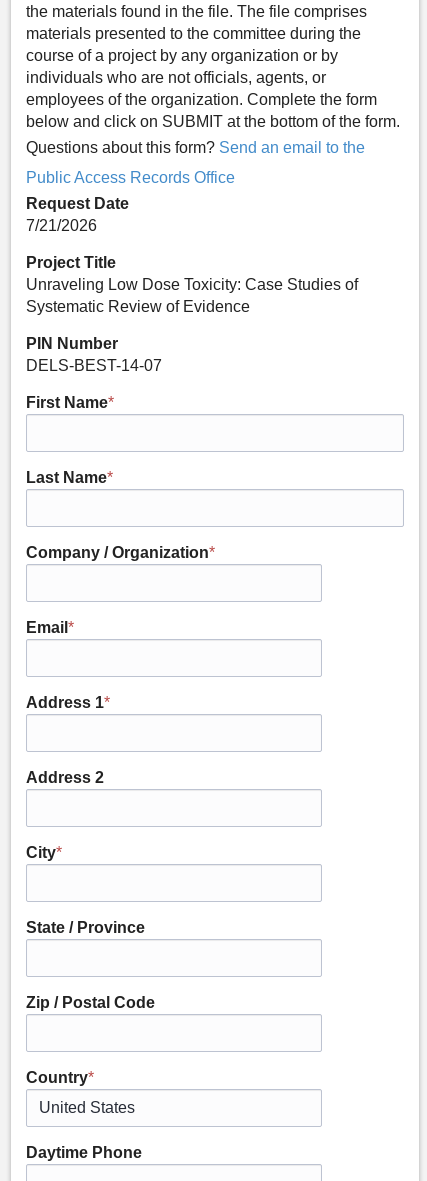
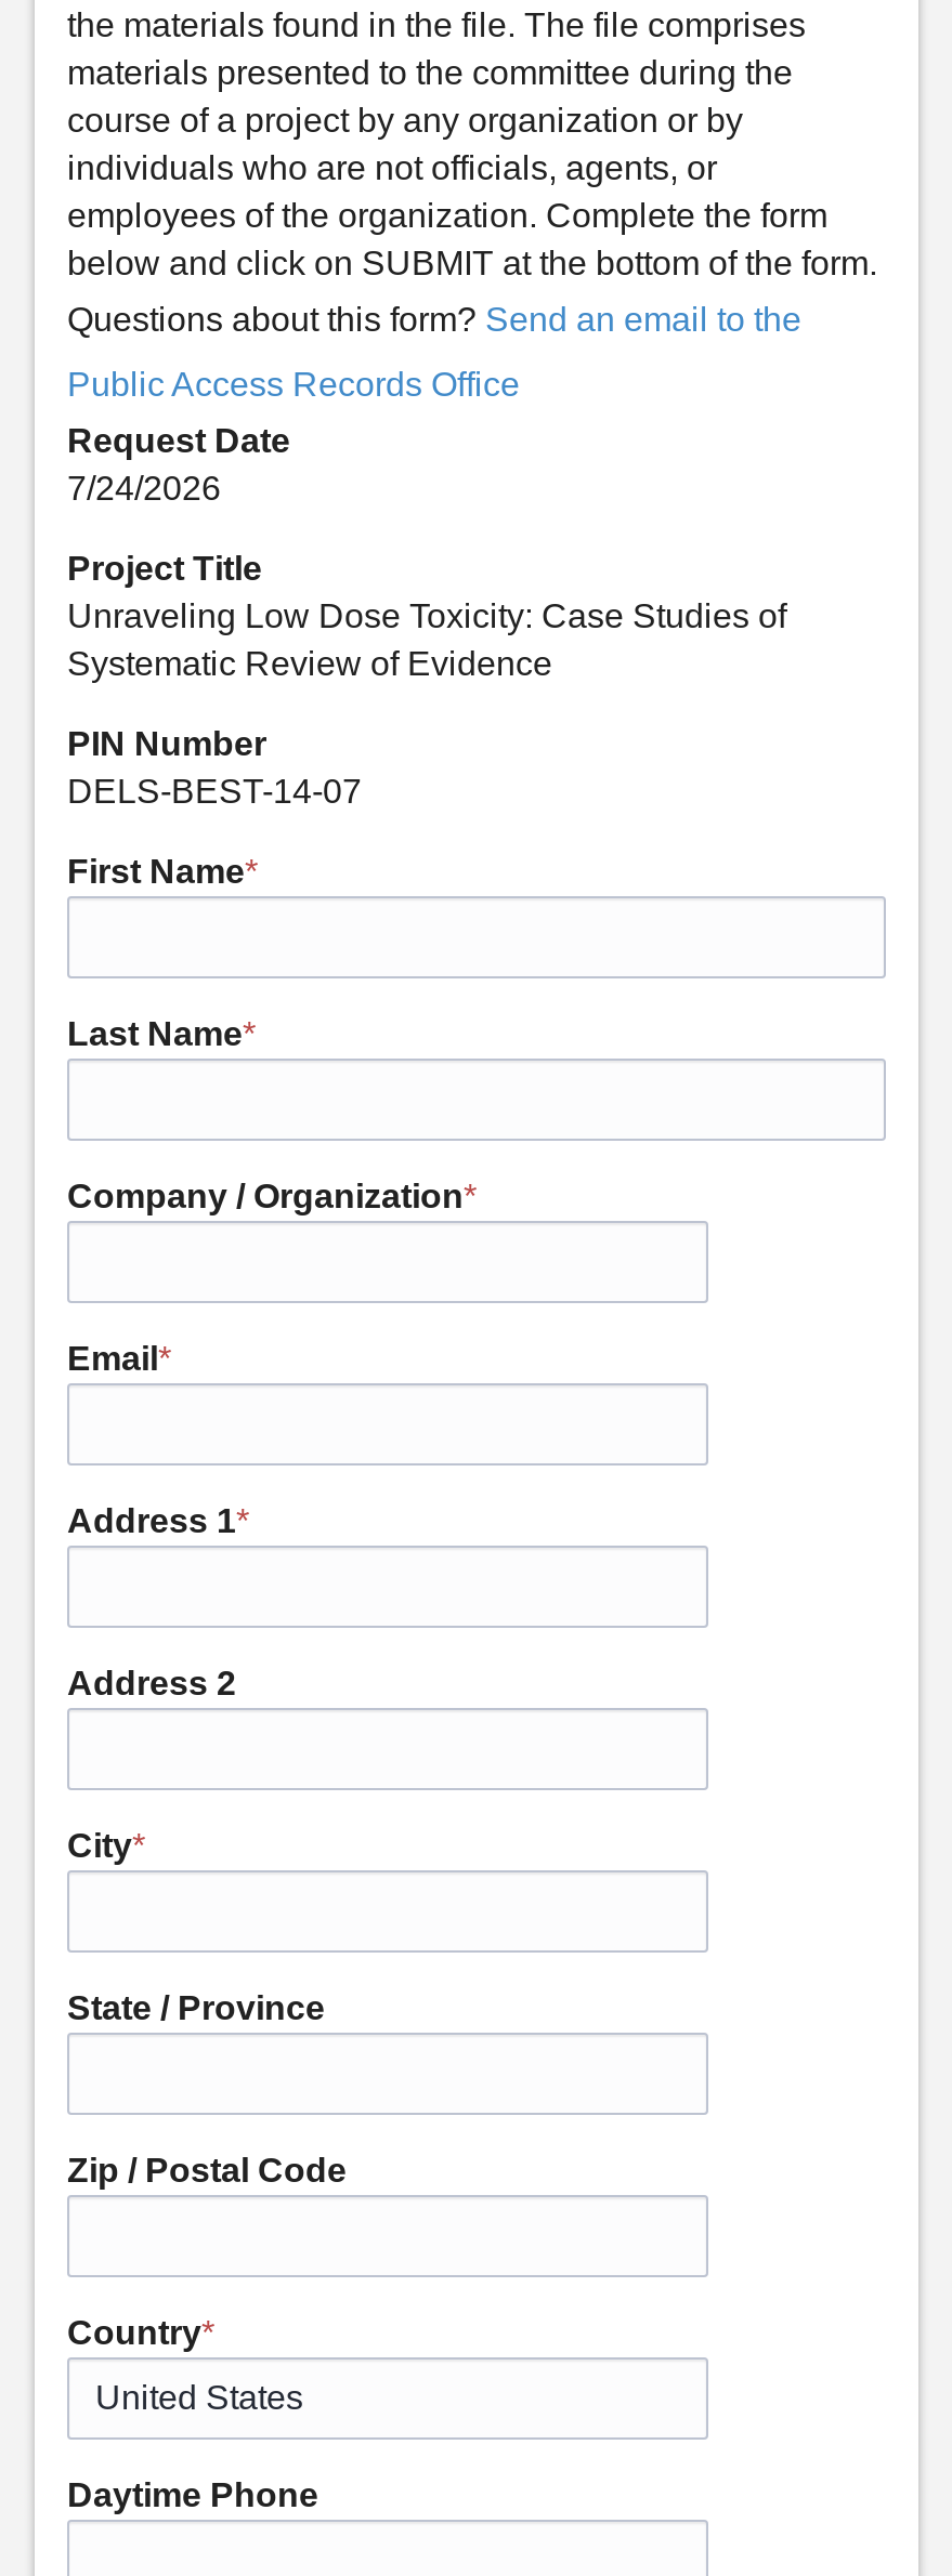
[26,217,97,234] 7/21/2026 -> [67,470,221,507] 7/24/2026

